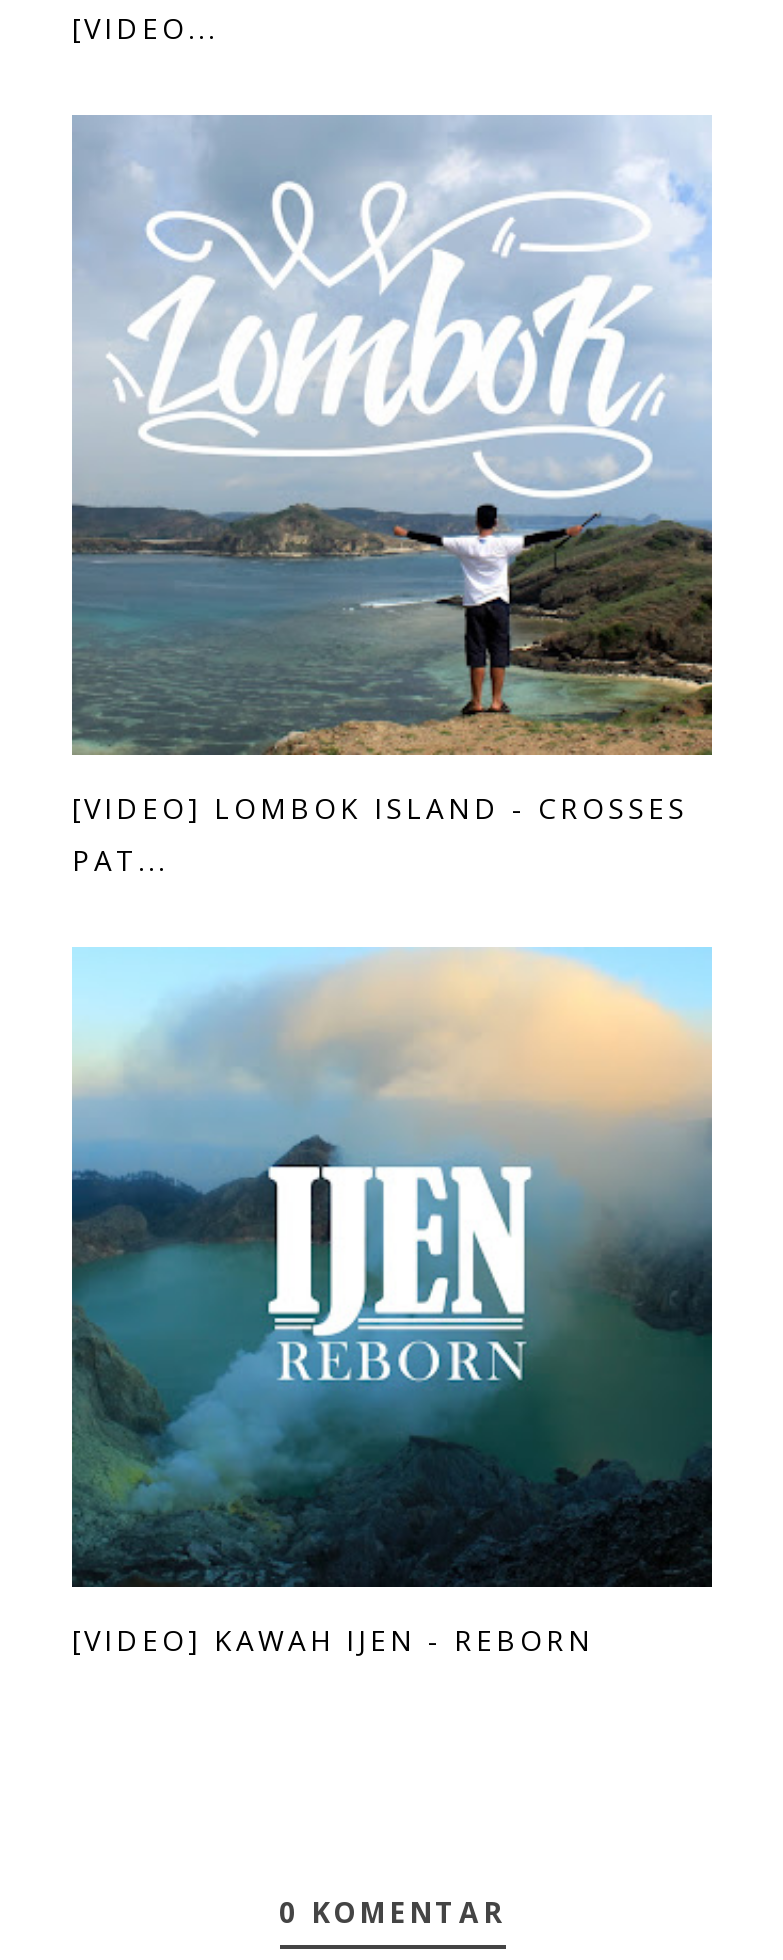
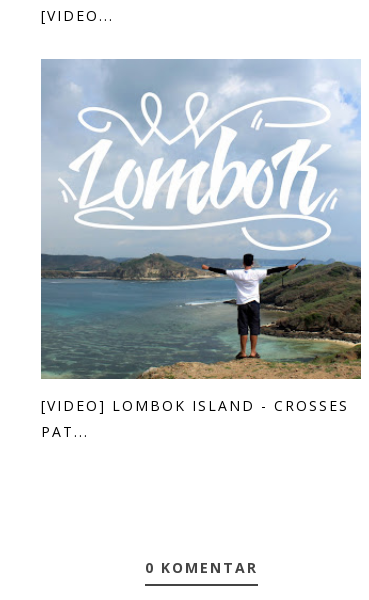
[70,945,714,1658] [image] | [VIDEO] KAWAH IJEN - REBORN -> none

